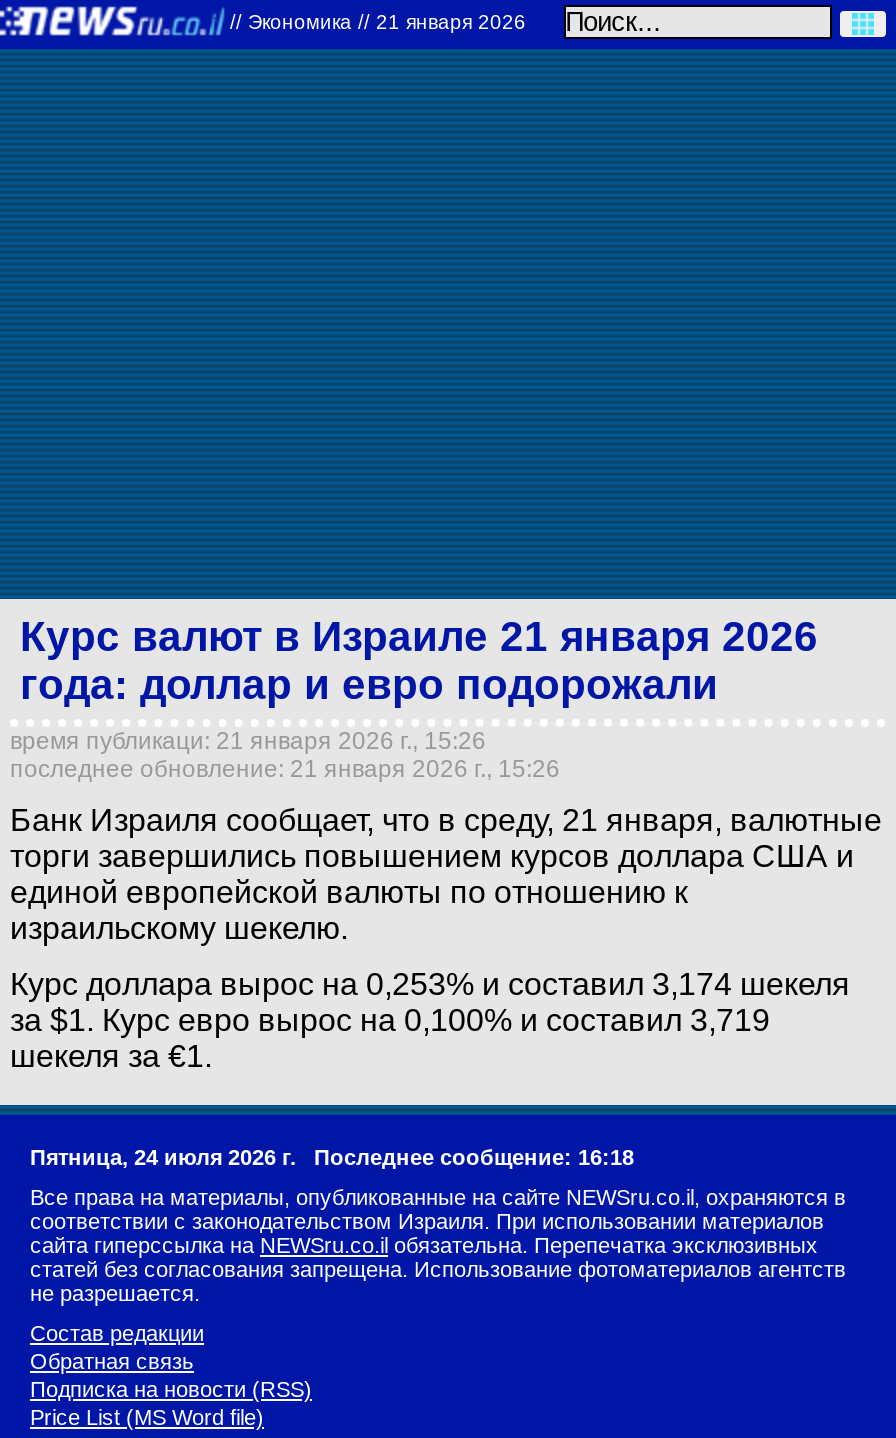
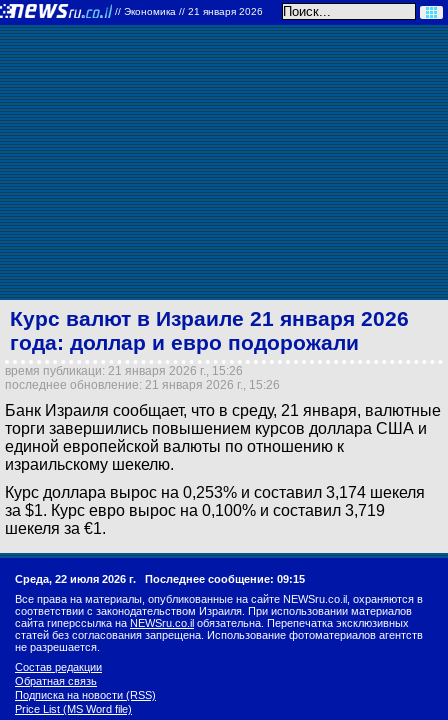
[30,1145,634,1169] Пятница, 24 июля 2026 г. Последнее сообщение: 16:18 -> [15,573,305,585] Среда, 22 июля 2026 г. Последнее сообщение: 09:15

